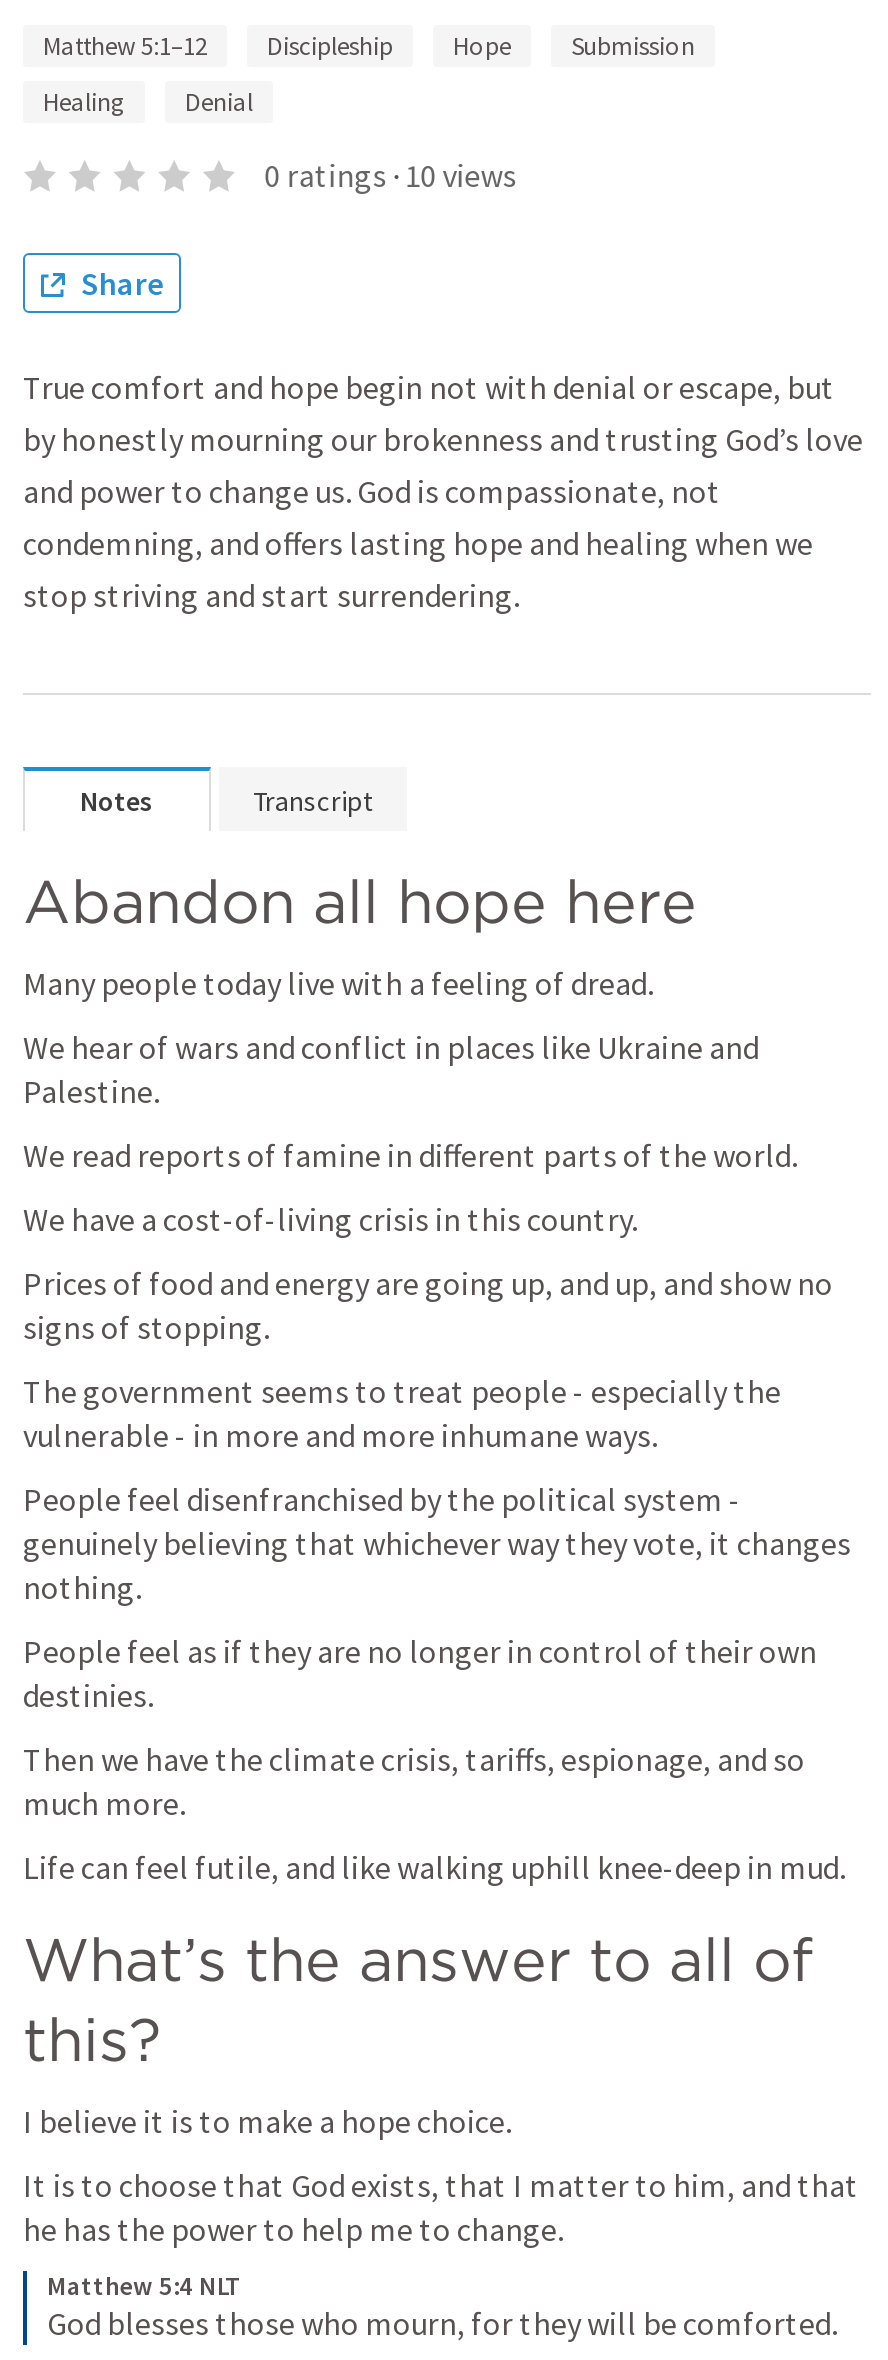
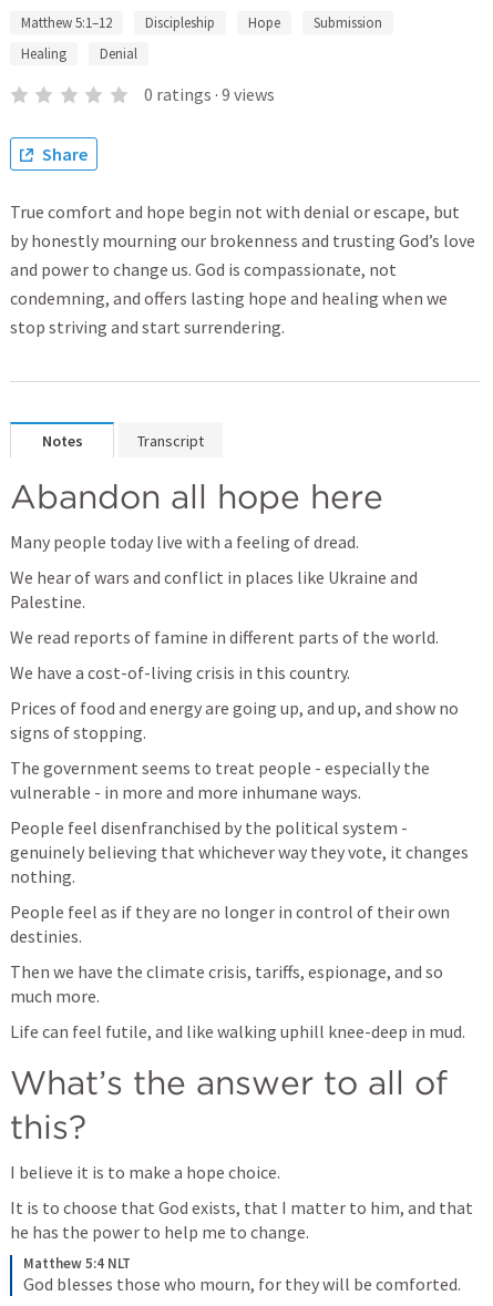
[264,155,516,195] 0 ratings · 10 views -> [144,83,274,105] 0 ratings · 9 views

